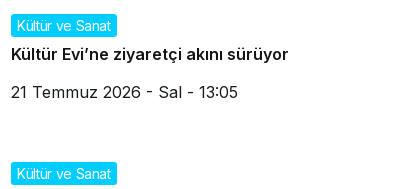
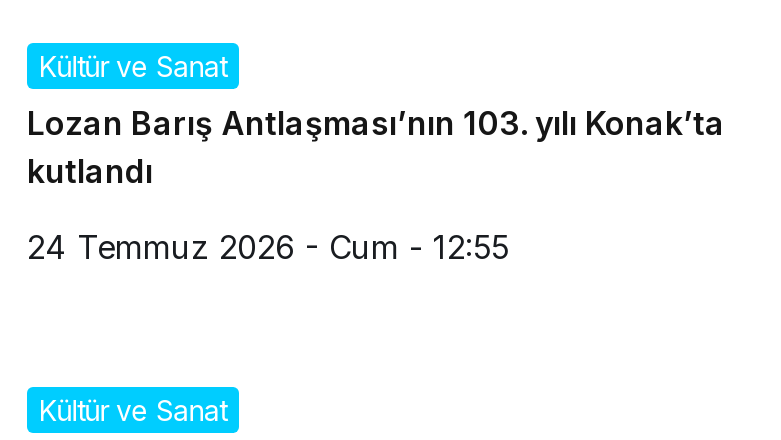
[11,44,289,64] Kültür Evi’ne ziyaretçi akını sürüyor -> [27,104,725,192] Lozan Barış Antlaşması’nın 103. yılı Konak’ta | kutlandı
[11,82,238,102] 21 Temmuz 2026 - Sal - 13:05 -> [27,228,509,268] 24 Temmuz 2026 - Cum - 12:55

